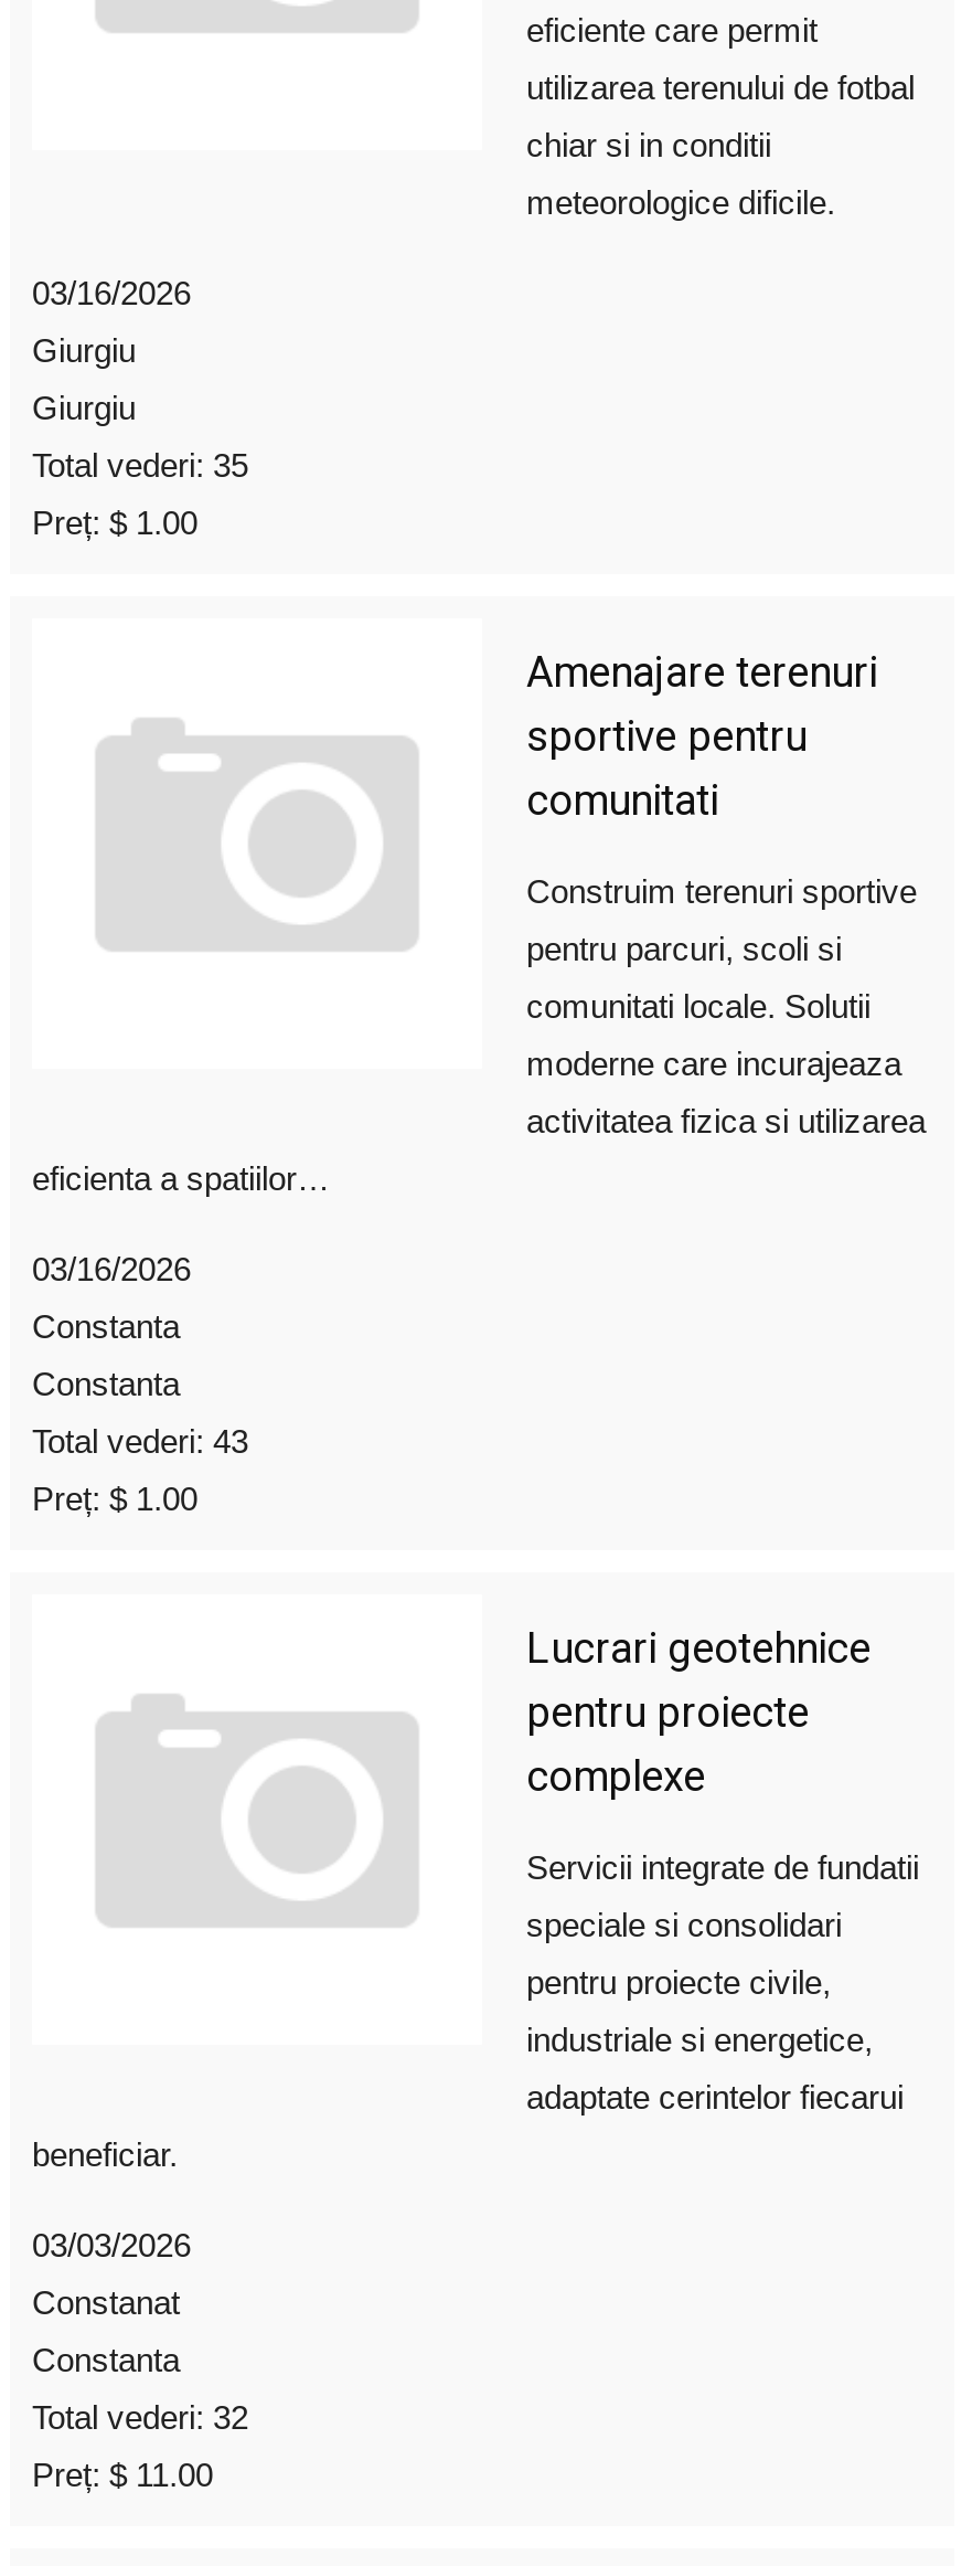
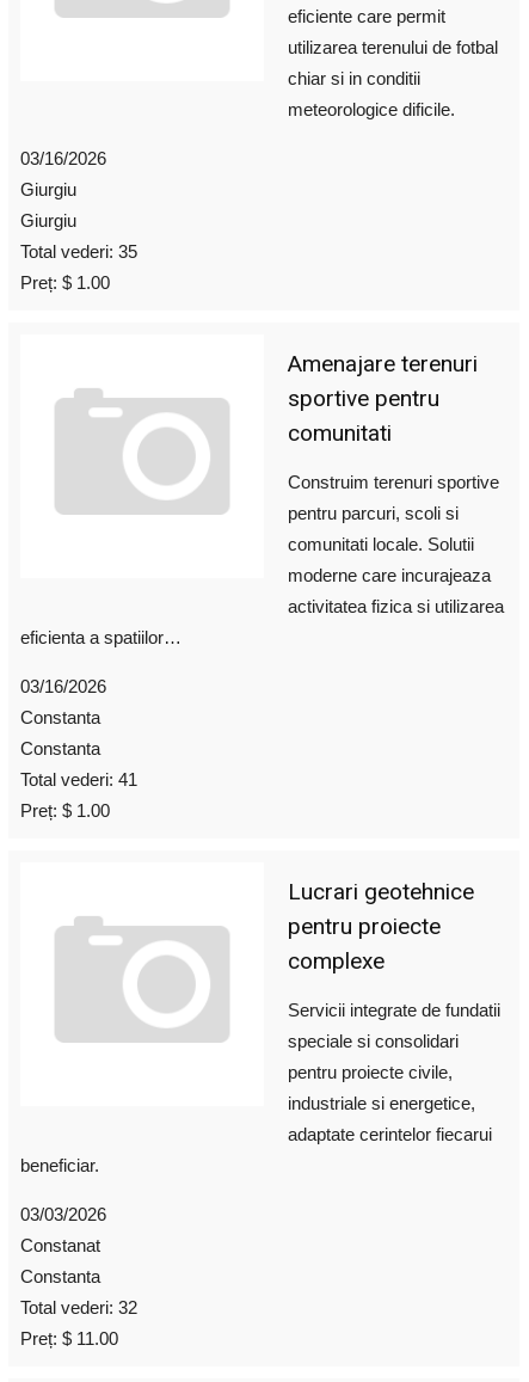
[32,1422,248,1460] Total vederi: 43 -> [20,769,137,790] Total vederi: 41

